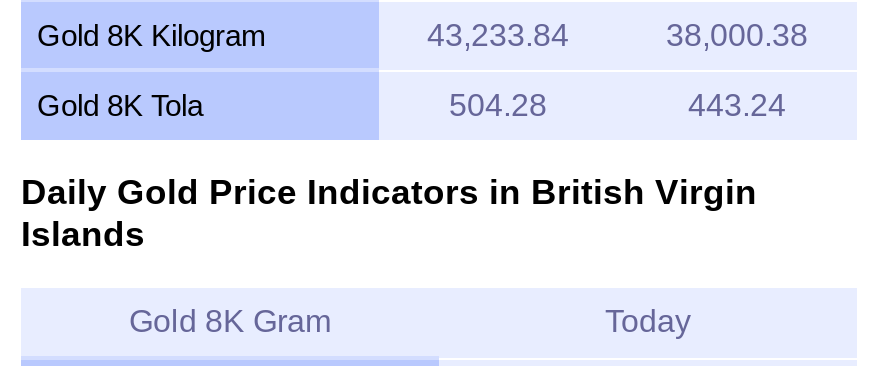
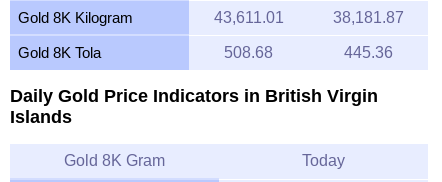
[427,19,569,53] 43,233.84 -> [213,9,283,26] 43,611.01
[666,19,808,53] 38,000.38 -> [332,9,403,26] 38,181.87
[449,89,547,123] 504.28 -> [224,44,273,61] 508.68
[688,89,786,123] 443.24 -> [343,44,392,61] 445.36

